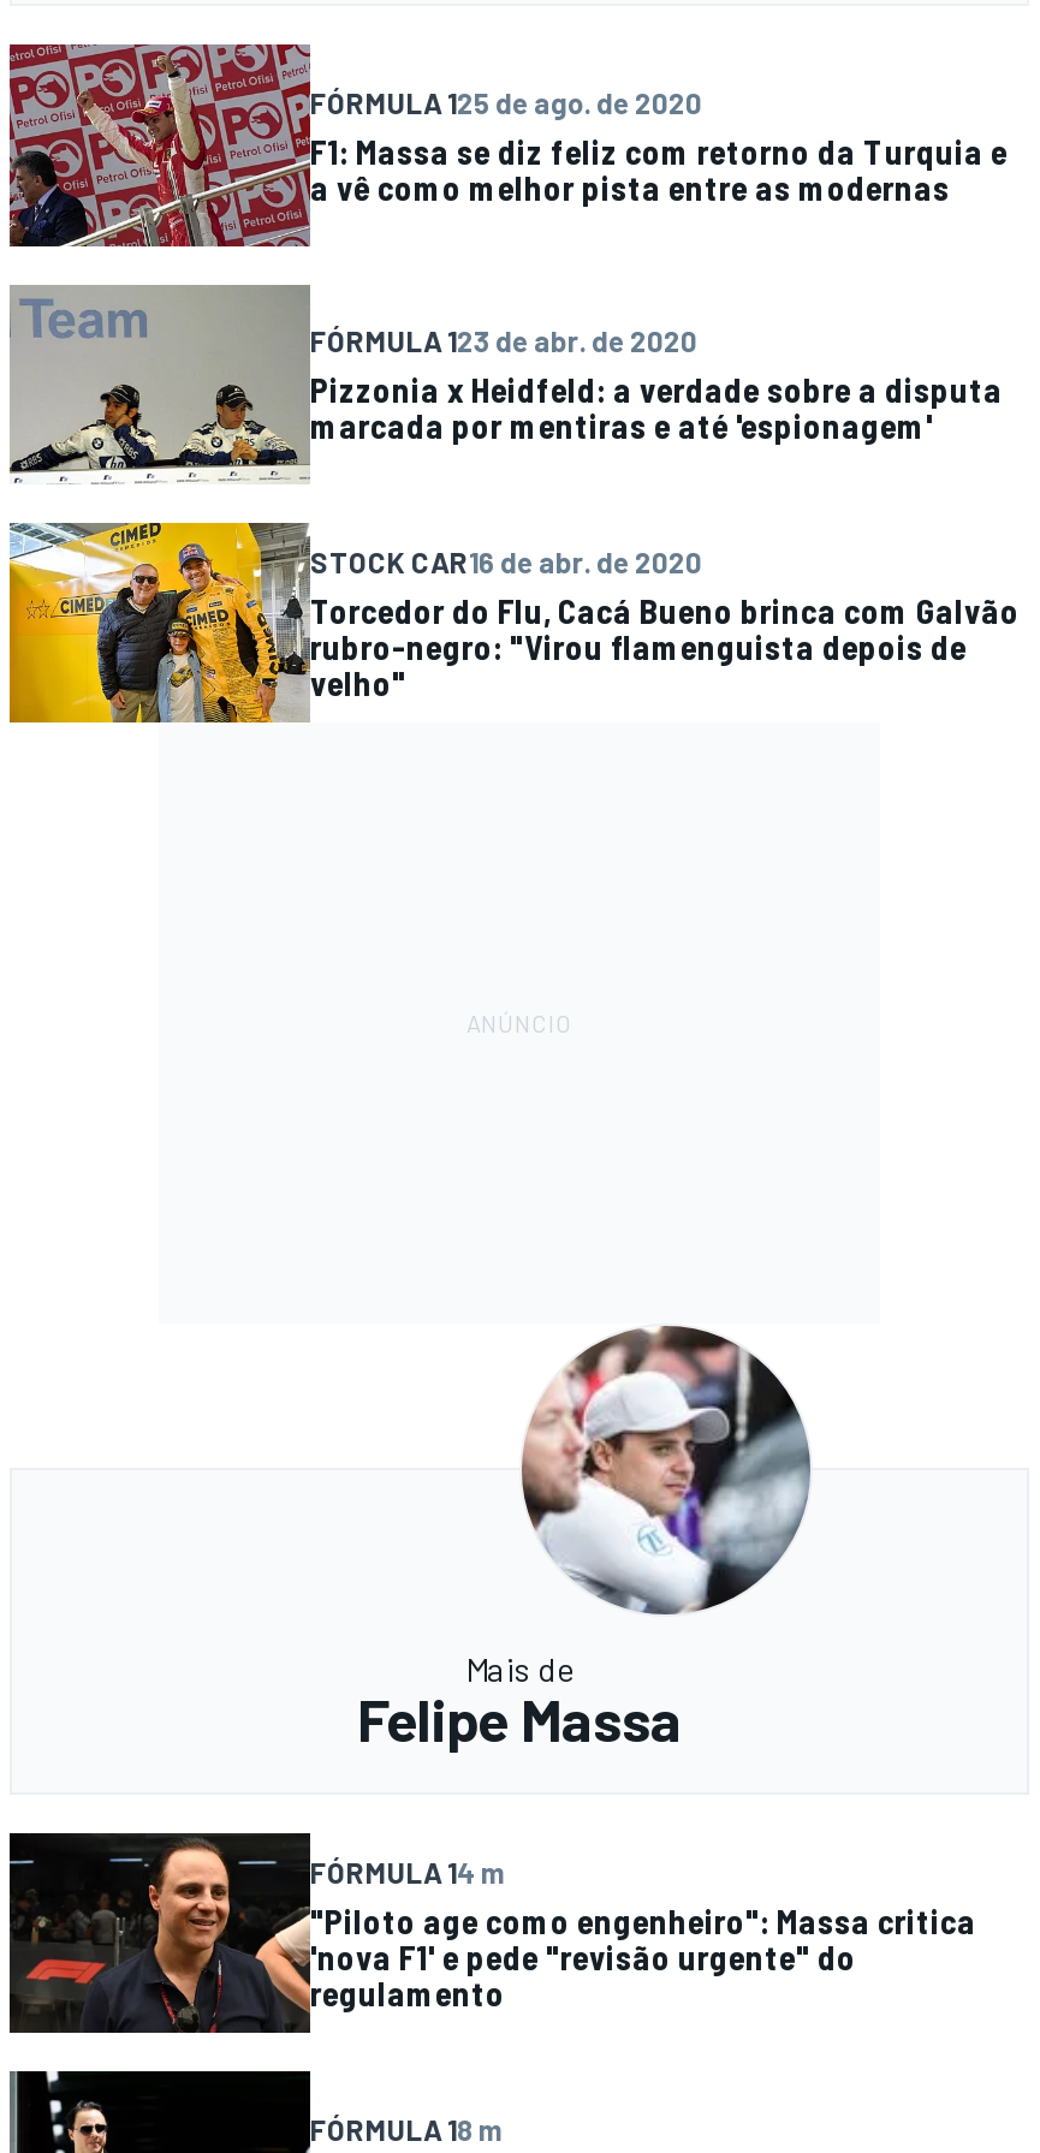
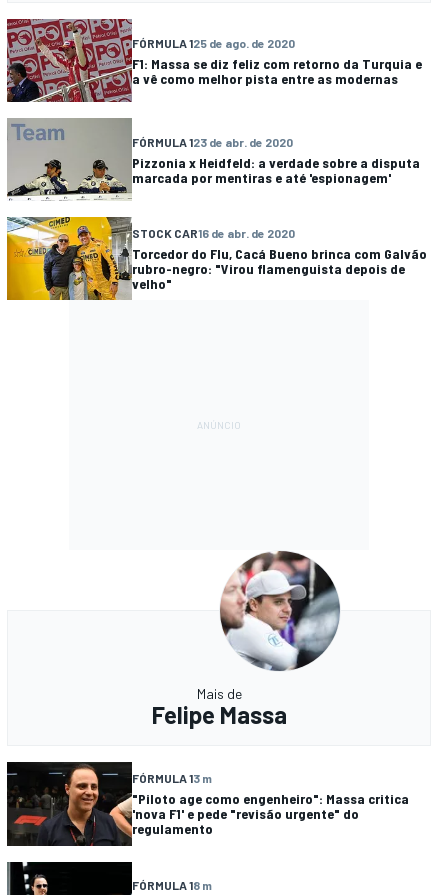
[310,1855,505,1889] FÓRMULA 14 m -> [132,771,212,785] FÓRMULA 13 m

